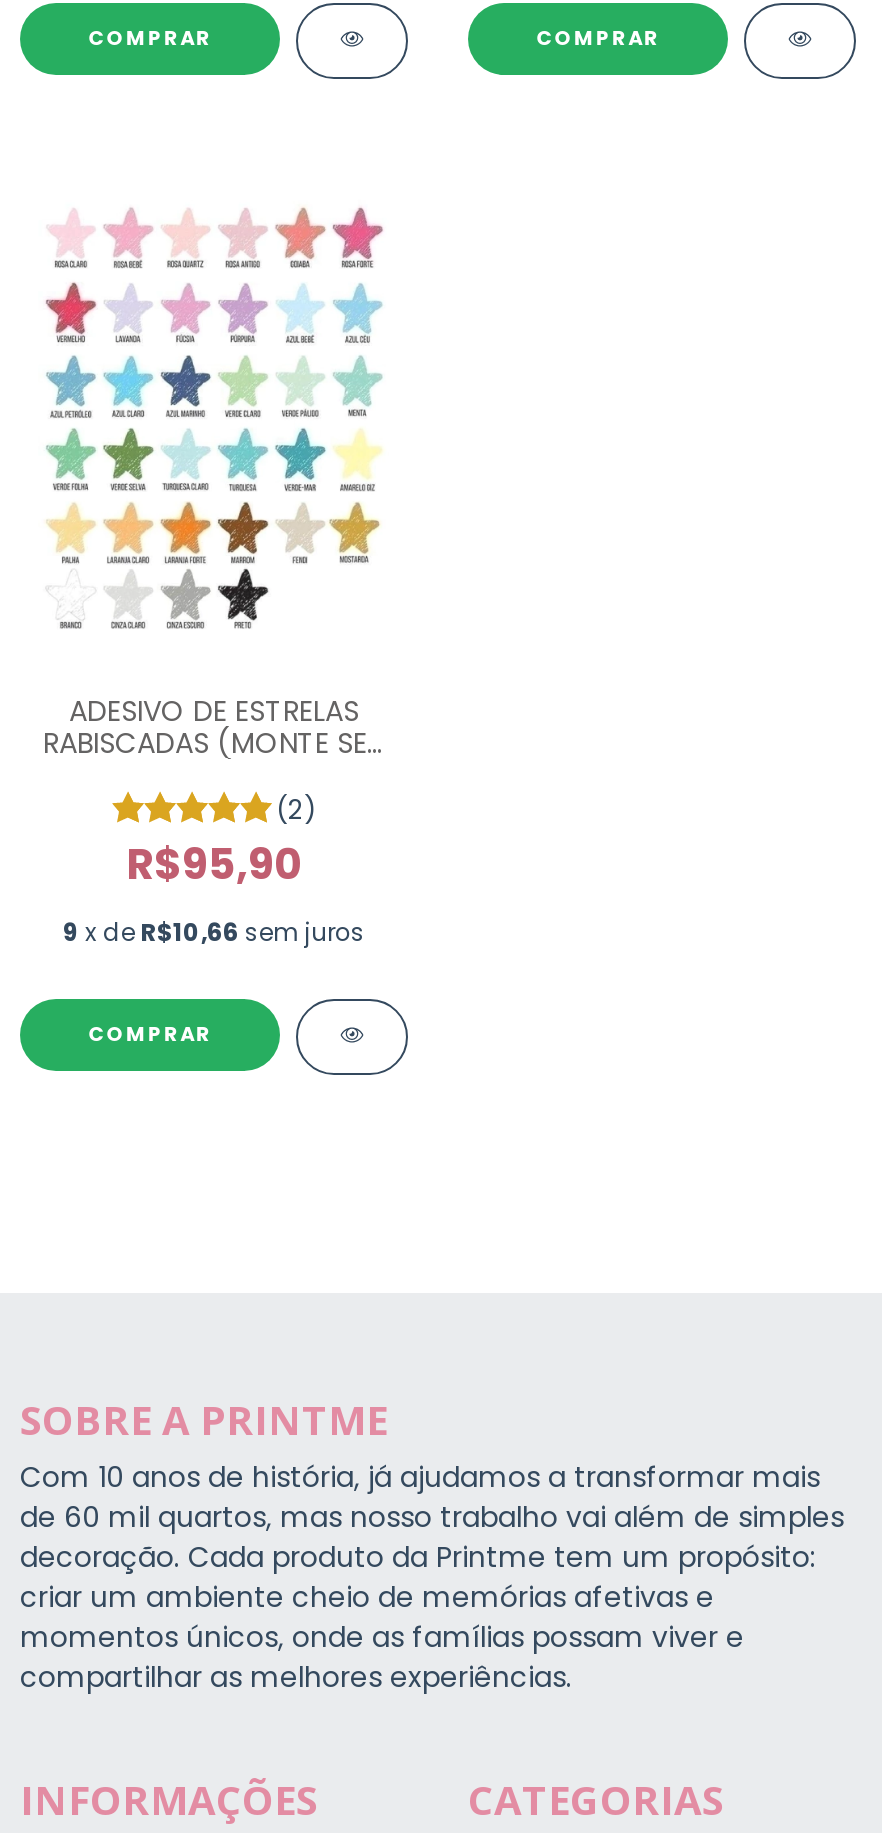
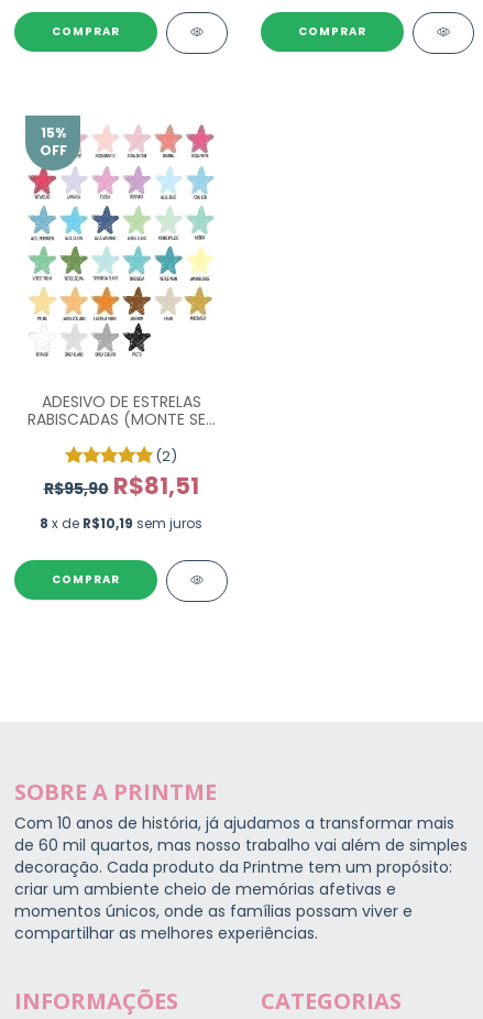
none -> [39,123,67,159] 15% | OFF
[63,835,365,949] R$95,90 | 9 x de R$10,66 sem juros -> [40,470,202,533] R$95,90 R$81,51 | 8 x de R$10,19 sem juros

